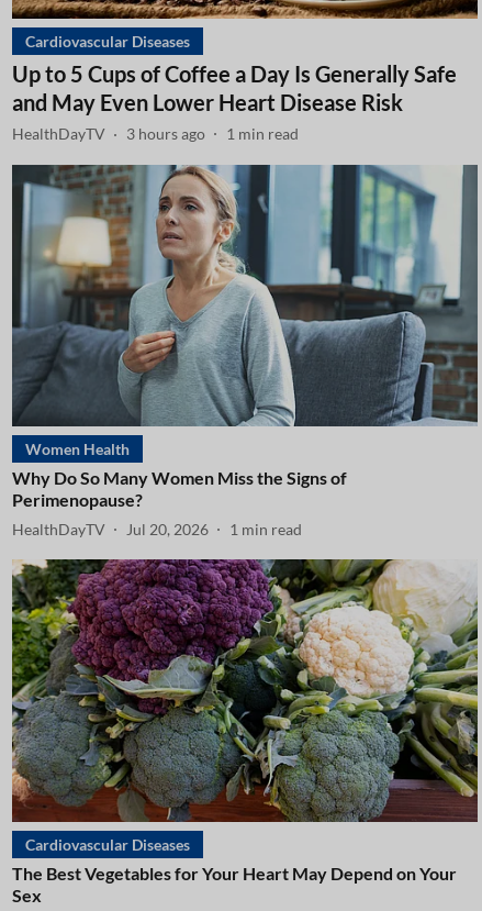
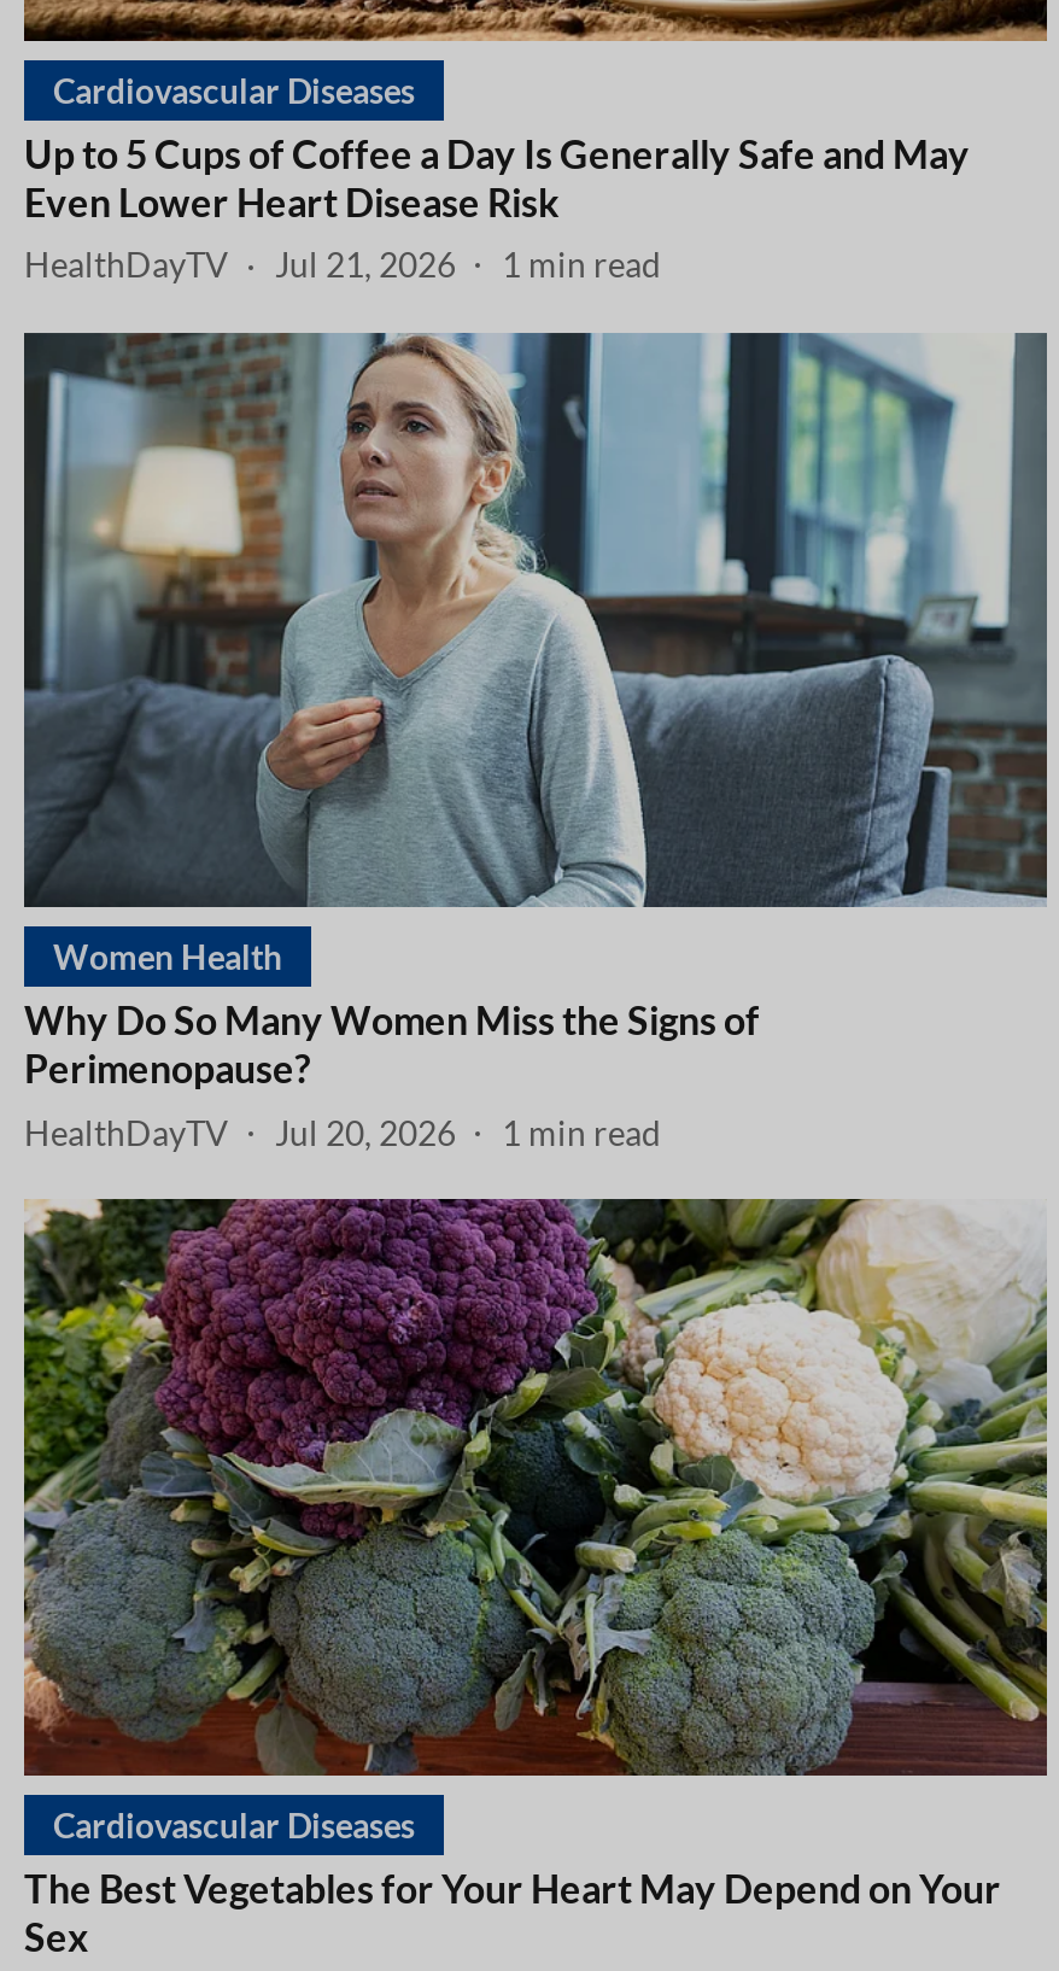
[12,124,299,143] HealthDayTV 3 hours ago 1 min read -> [24,244,661,285] HealthDayTV Jul 21, 2026 1 min read

